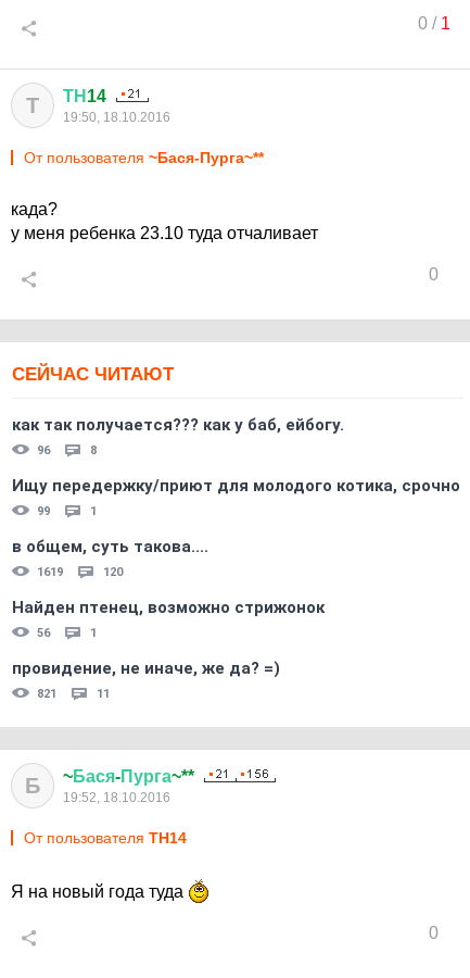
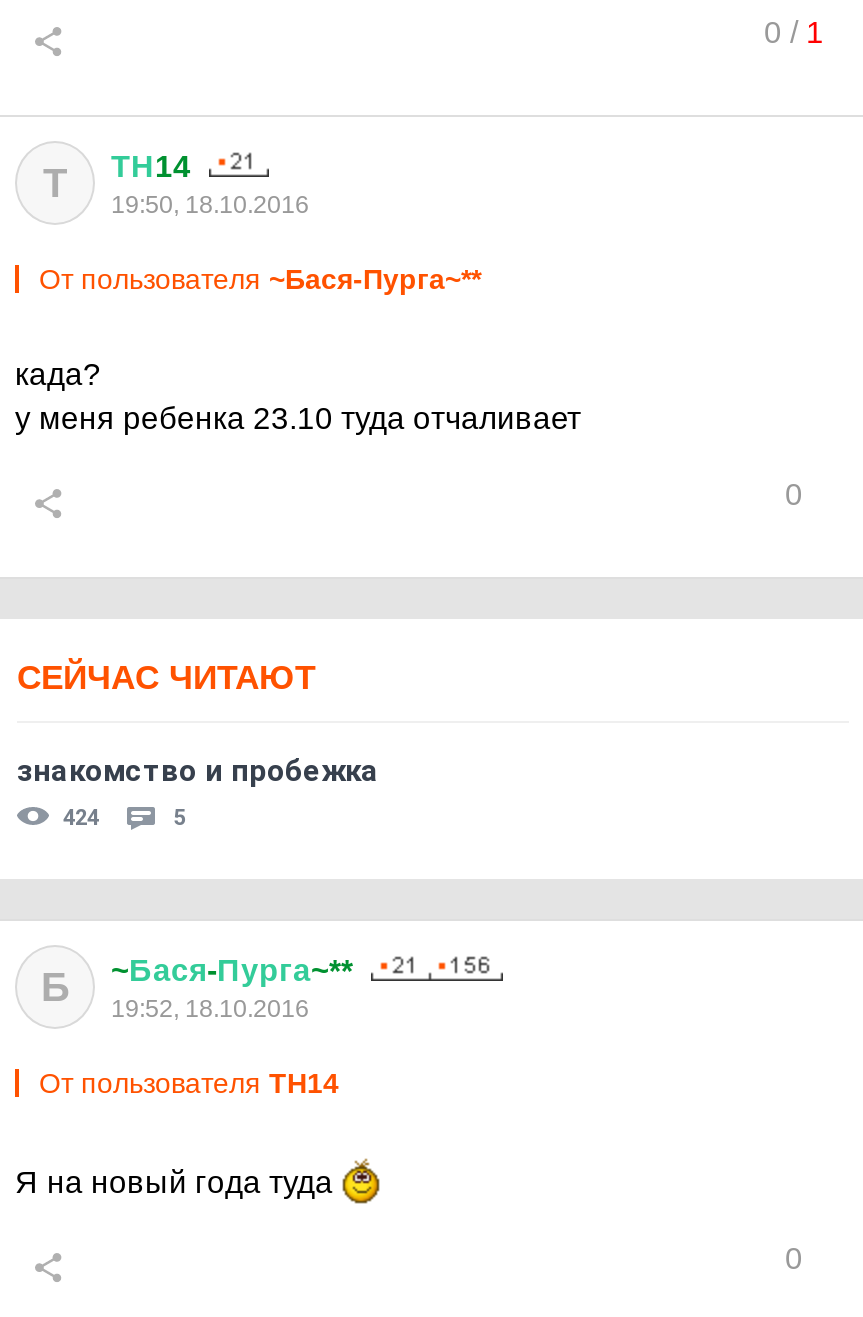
[12,415,460,701] как так получается??? как у баб, ейбогу. | 96 | 8 | Ищу передержку/приют для молодого котика, срочно | 99 | 1 | в общем, суть такова.... | 1619 | 120 | Найден птенец, возможно стрижонок | 56 | 1 | провидение, не иначе, же да? =) | 821 | 11 -> [17,753,379,831] знакомство и пробежка | 424 | 5

